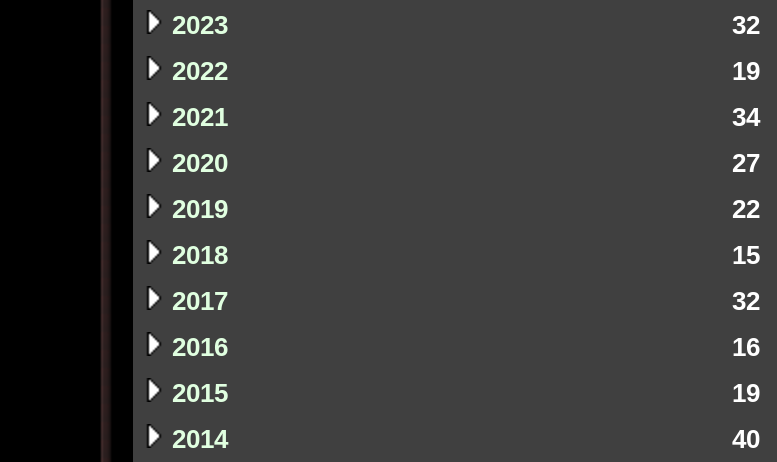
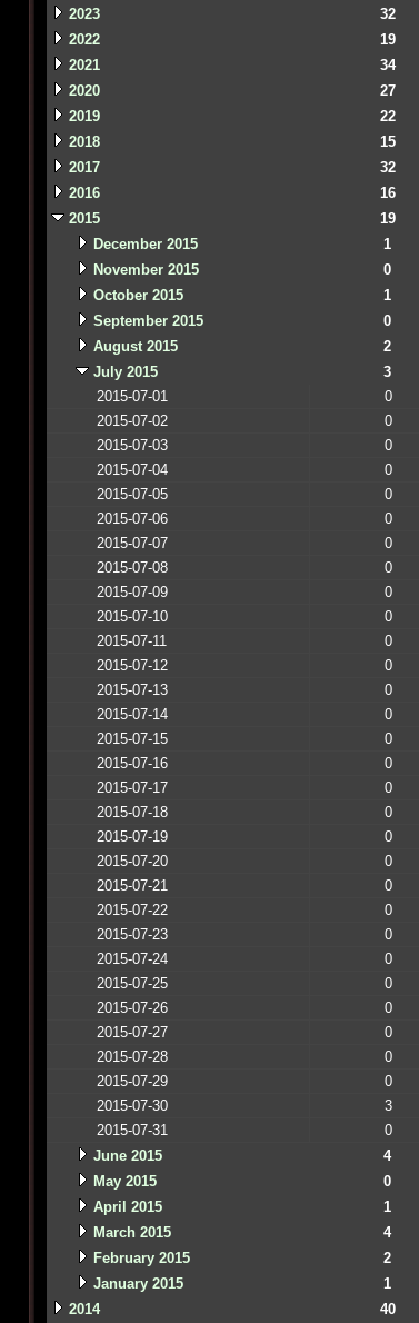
none -> [93,235,392,1291] December 2015 | 1 | November 2015 | 0 | October 2015 | 1 | September 2015 | 0 | August 2015 | 2 | July 2015 | 3 | 2015-07-01 | 0 | 2015-07-02 | 0 | 2015-07-03 | 0 | 2015-07-04 | 0 | 2015-07-05 | 0 | 2015-07-06 | 0 | 2015-07-07 | 0 | 2015-07-08 | 0 | 2015-07-09 | 0 | 2015-07-10 | 0 | 2015-07-11 | 0 | 2015-07-12 | 0 | 2015-07-13 | 0 | 2015-07-14 | 0 | 2015-07-15 | 0 | 2015-07-16 | 0 | 2015-07-17 | 0 | 2015-07-18 | 0 | 2015-07-19 | 0 | 2015-07-20 | 0 | 2015-07-21 | 0 | 2015-07-22 | 0 | 2015-07-23 | 0 | 2015-07-24 | 0 | 2015-07-25 | 0 | 2015-07-26 | 0 | 2015-07-27 | 0 | 2015-07-28 | 0 | 2015-07-29 | 0 | 2015-07-30 | 3 | 2015-07-31 | 0 | June 2015 | 4 | May 2015 | 0 | April 2015 | 1 | March 2015 | 4 | February 2015 | 2 | January 2015 | 1

